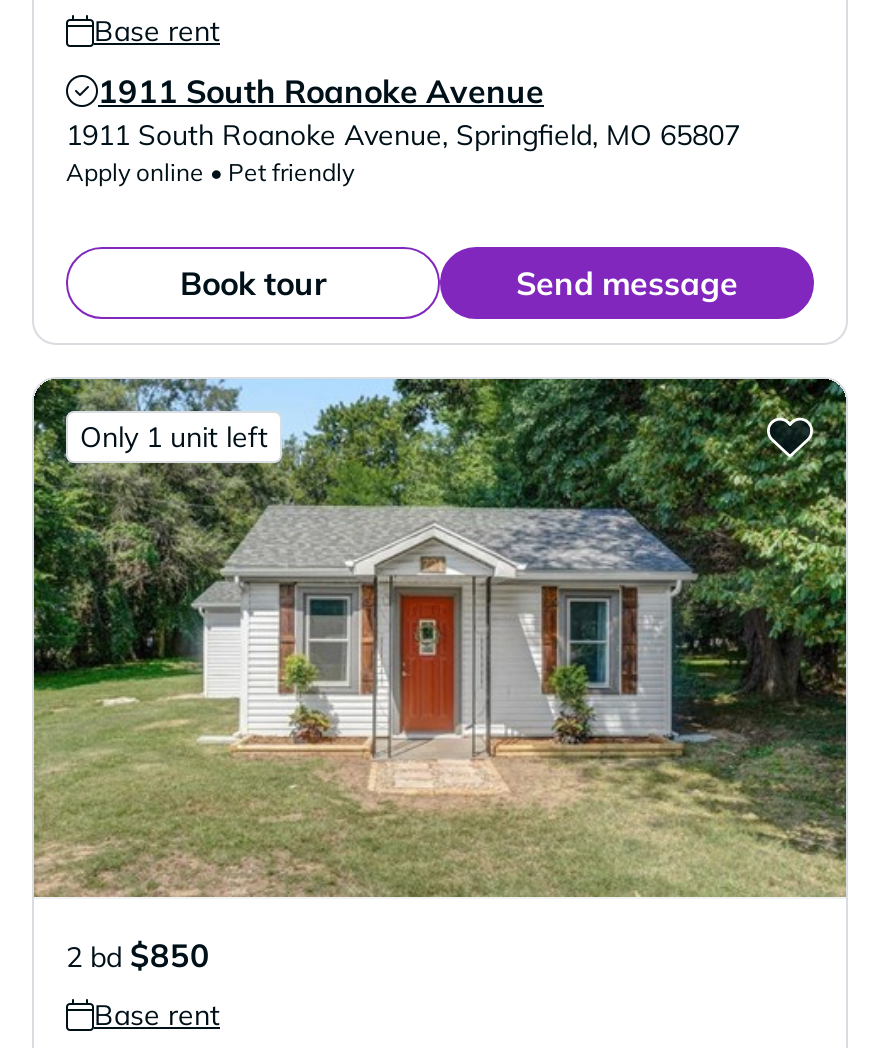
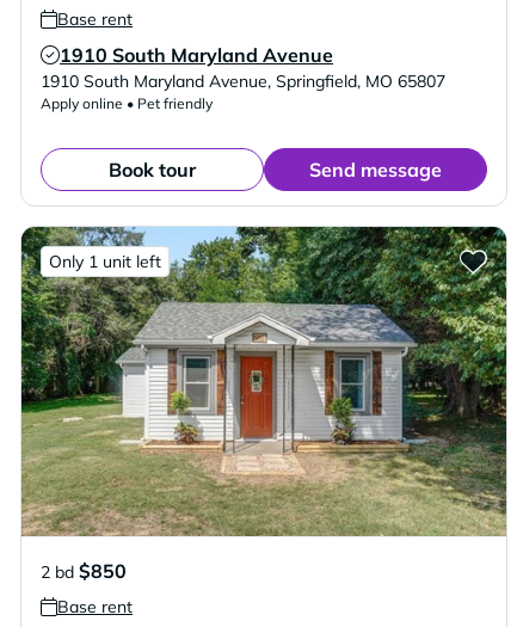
[98,71,544,111] 1911 South Roanoke Avenue -> [60,43,333,67] 1910 South Maryland Avenue
[66,117,740,153] 1911 South Roanoke Avenue, Springfield, MO 65807 -> [41,70,445,92] 1910 South Maryland Avenue, Springfield, MO 65807

